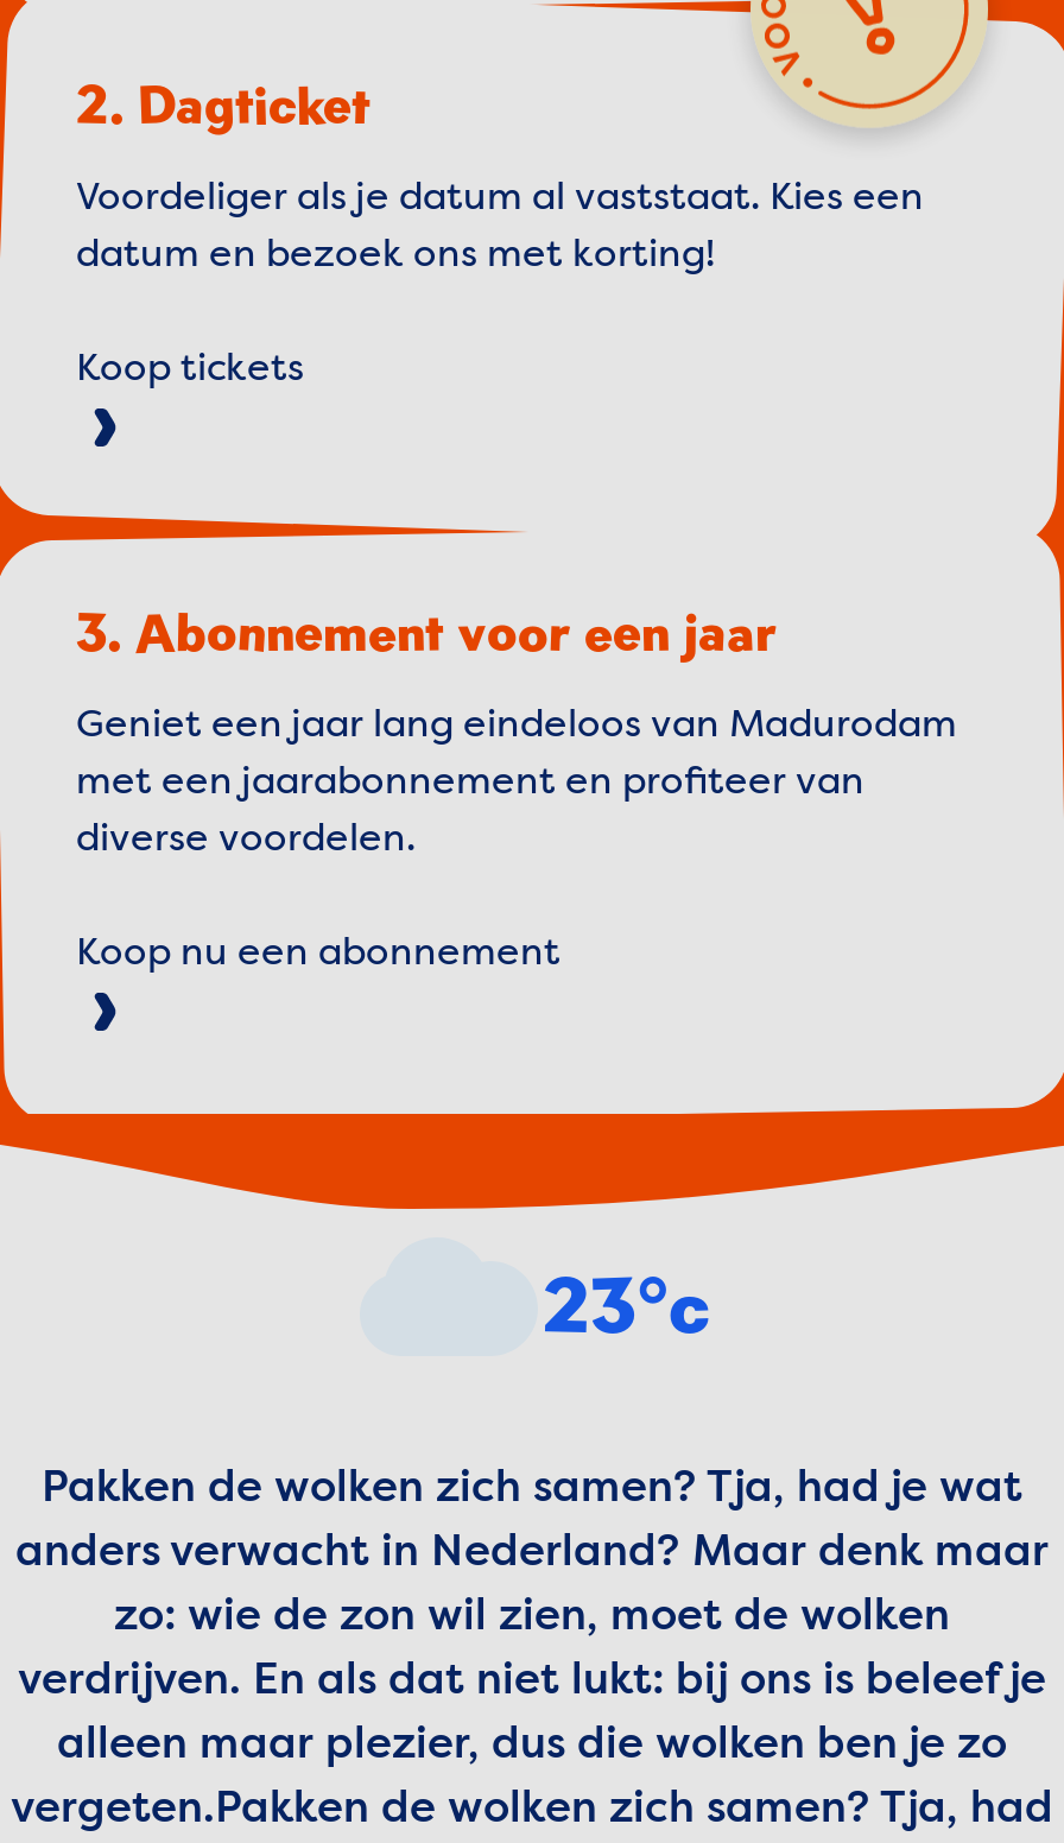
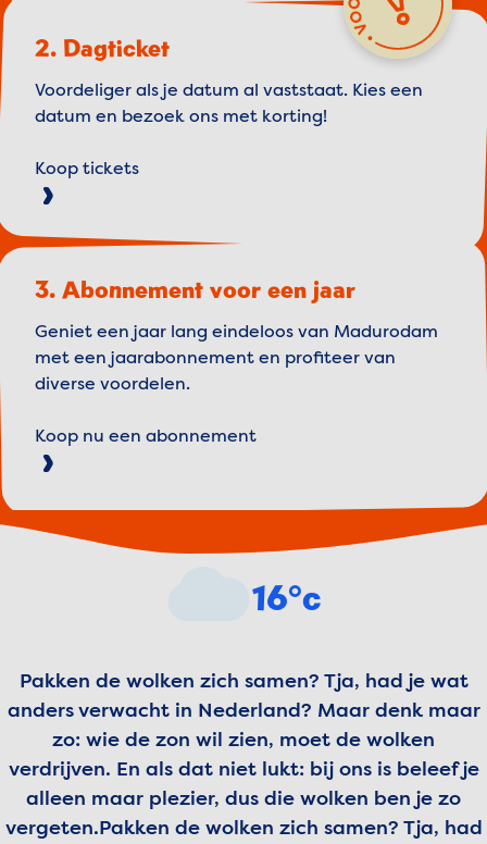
[543,1259,711,1351] 23°c -> [252,576,322,619] 16°c

